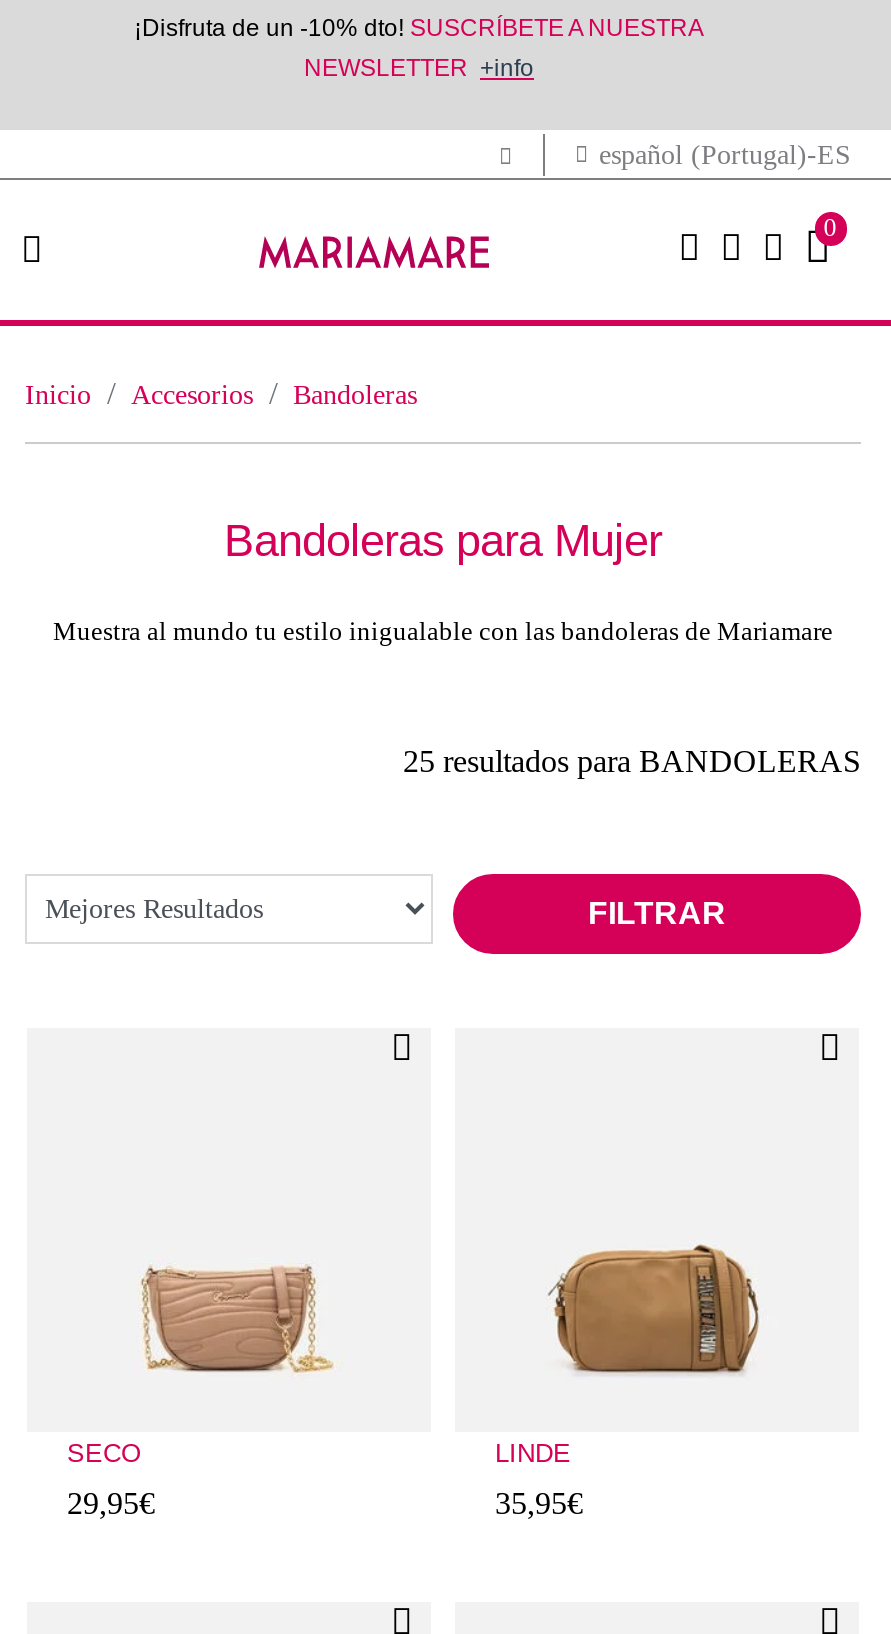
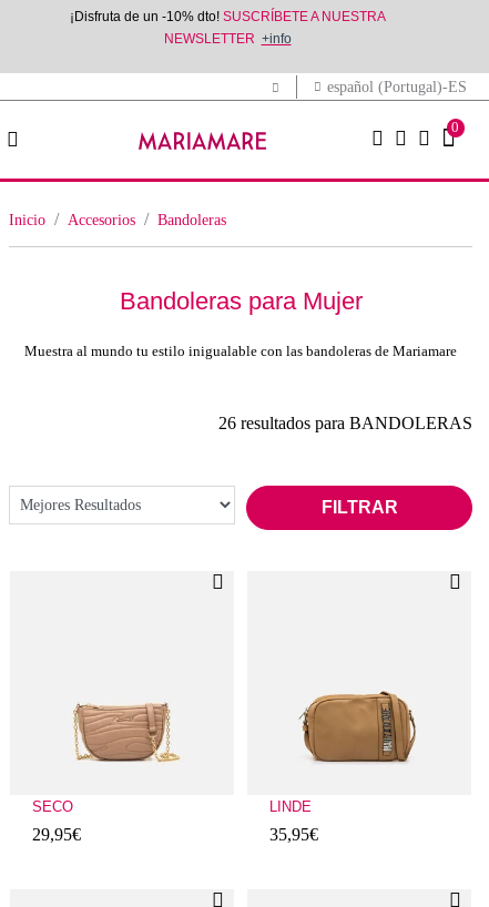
[403,744,861,778] 25 resultados para BANDOLERAS -> [218,414,472,432] 26 resultados para BANDOLERAS

